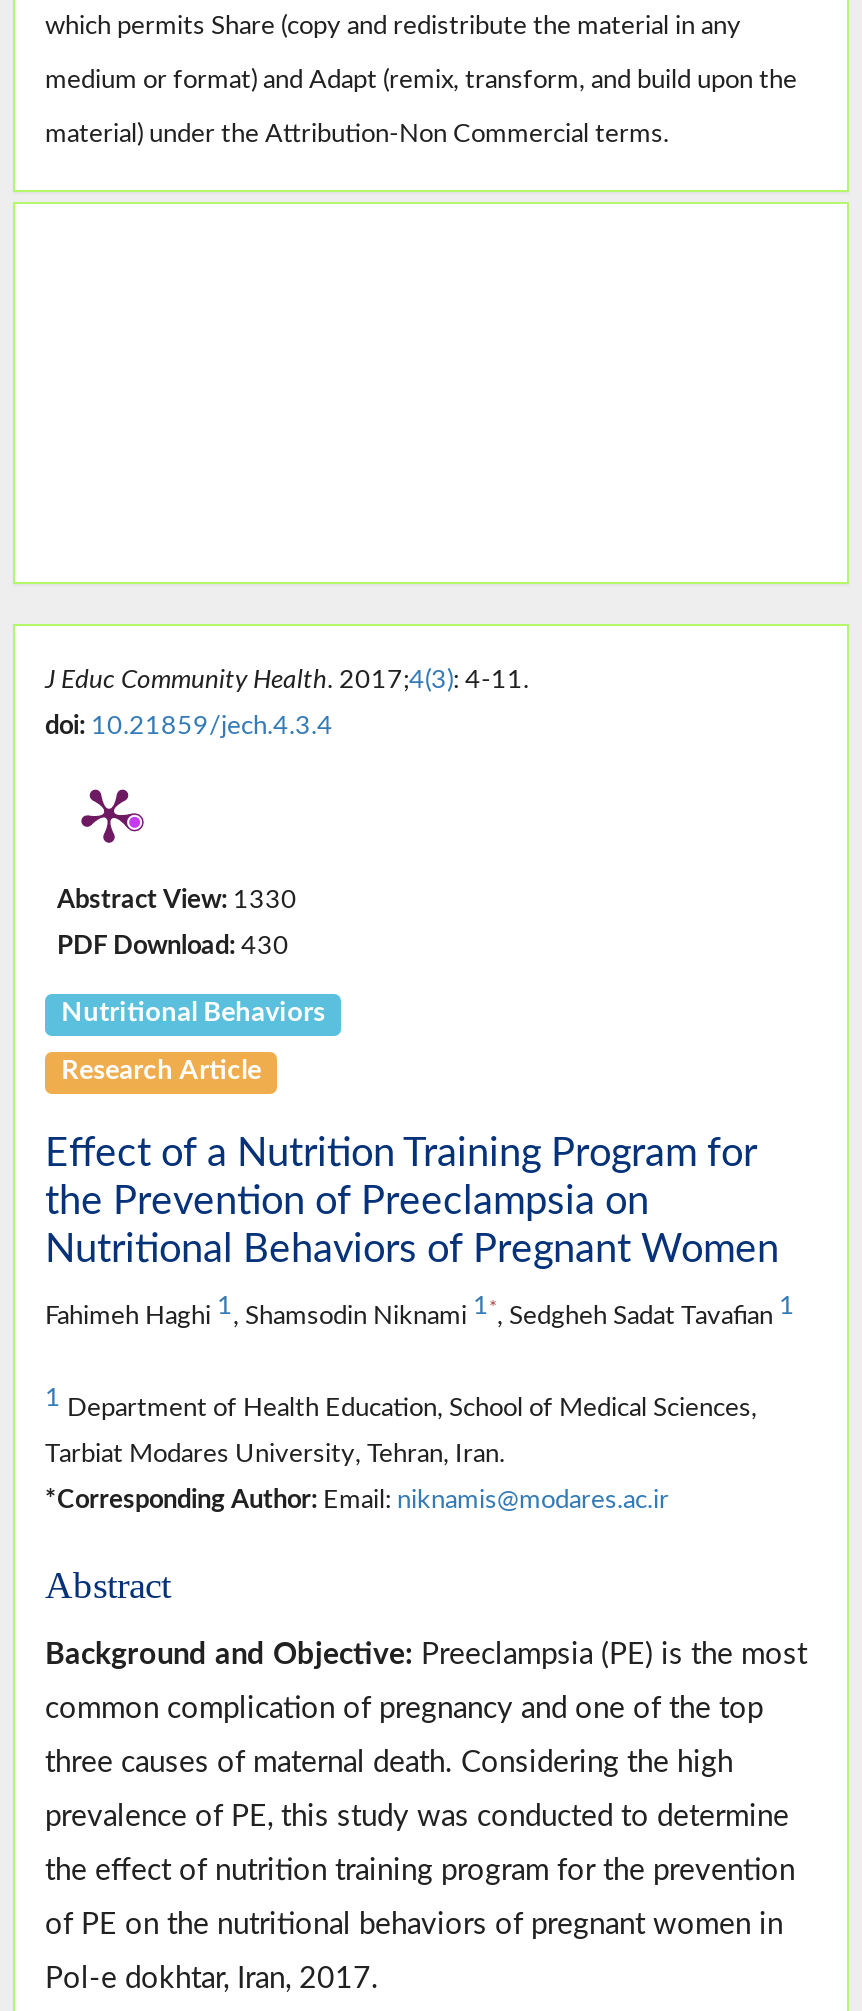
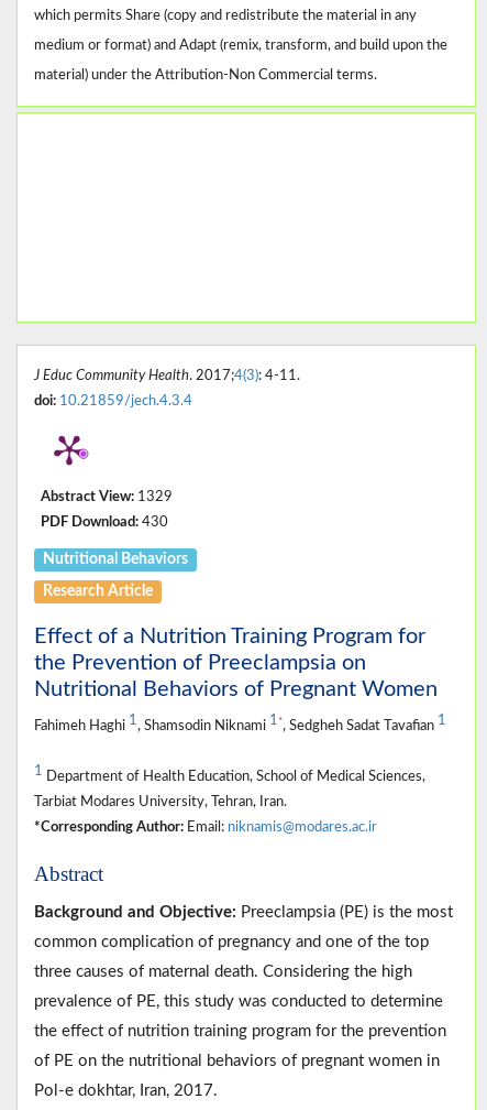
[57,888,297,912] Abstract View: 1330 -> [41,490,173,503] Abstract View: 1329

